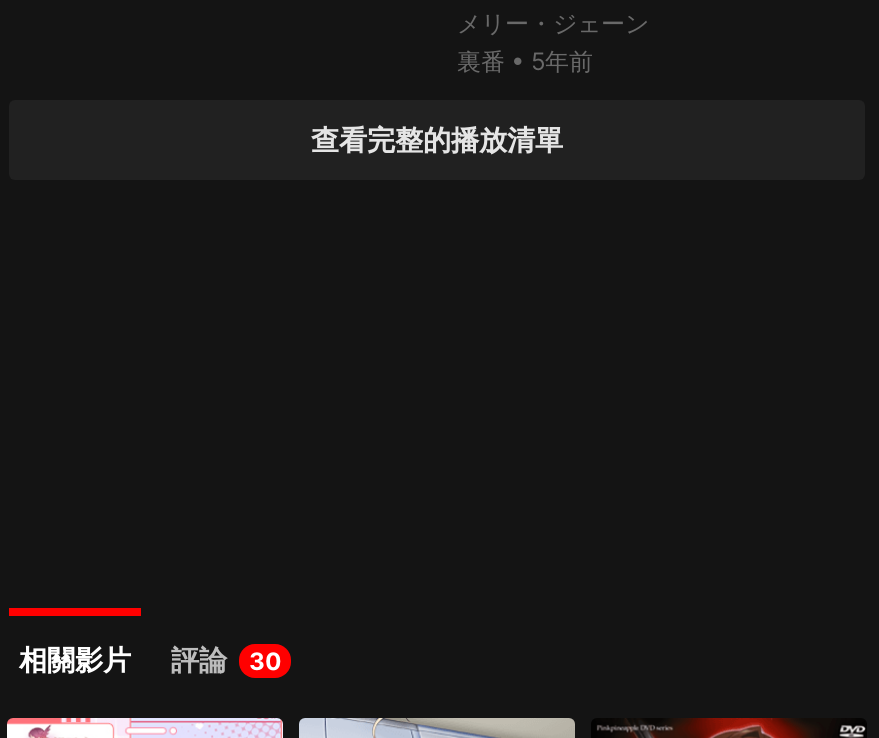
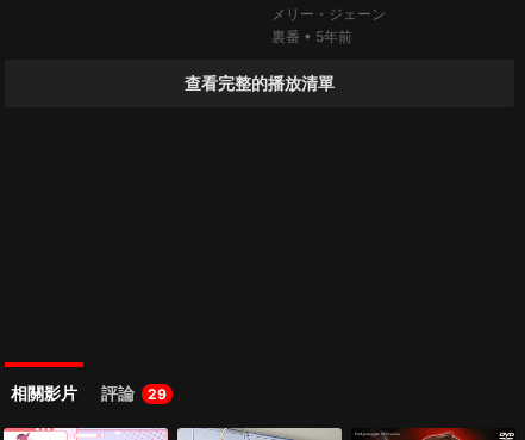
[19,642,281,676] 相關影片 評論 30 -> [11,383,167,403] 相關影片 評論 29

